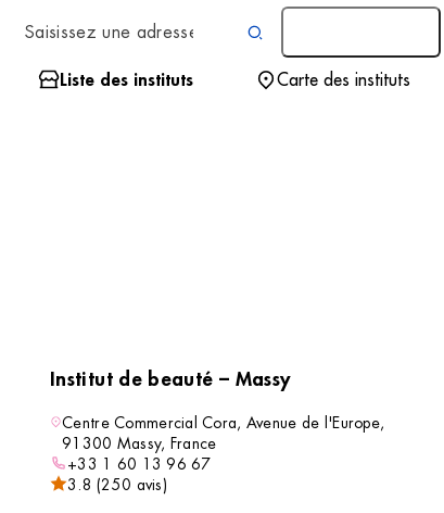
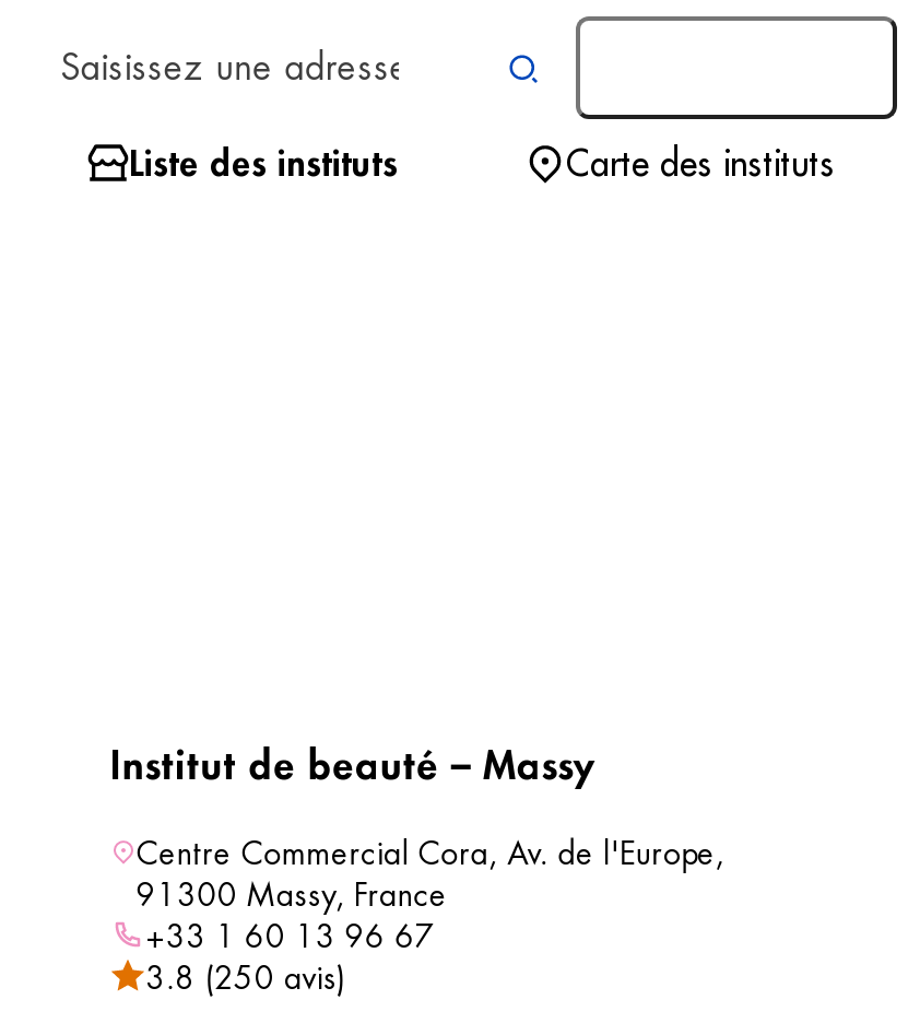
[62,413,385,433] Centre Commercial Cora, Avenue de l'Europe, -> [136,834,725,873] Centre Commercial Cora, Av. de l'Europe,

